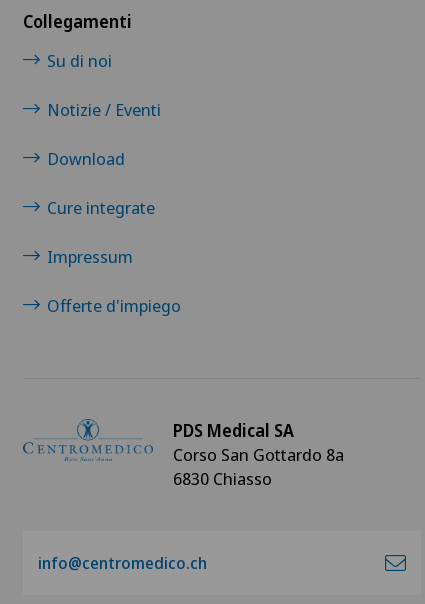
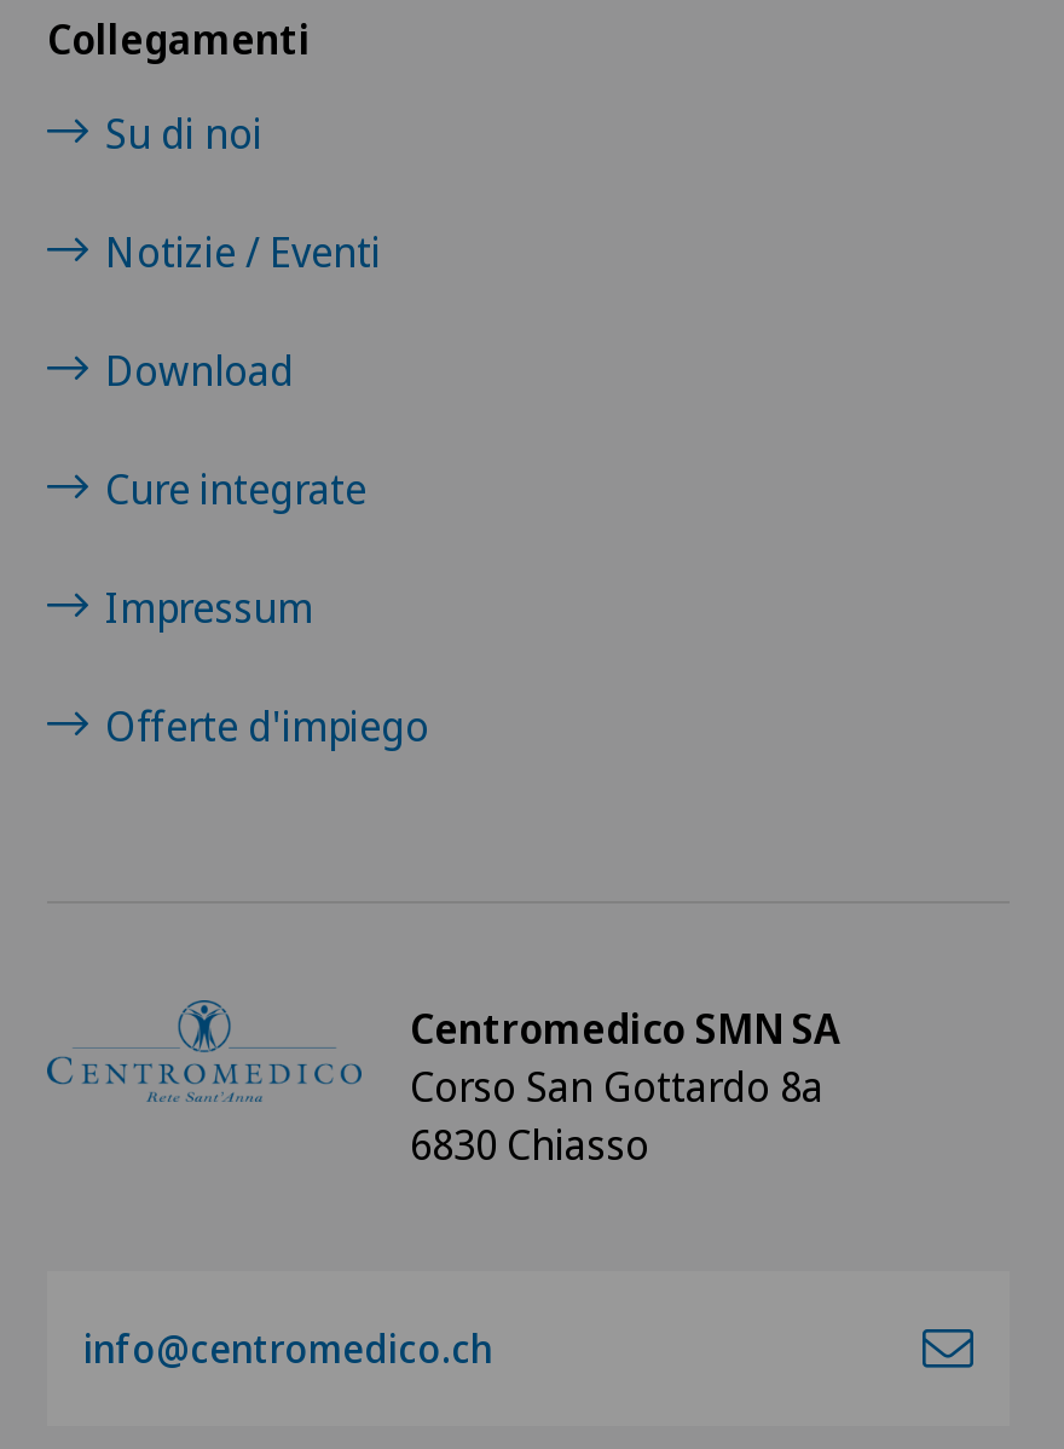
[173,419,294,442] PDS Medical SA -> [410,1000,840,1056] Centromedico SMN SA

